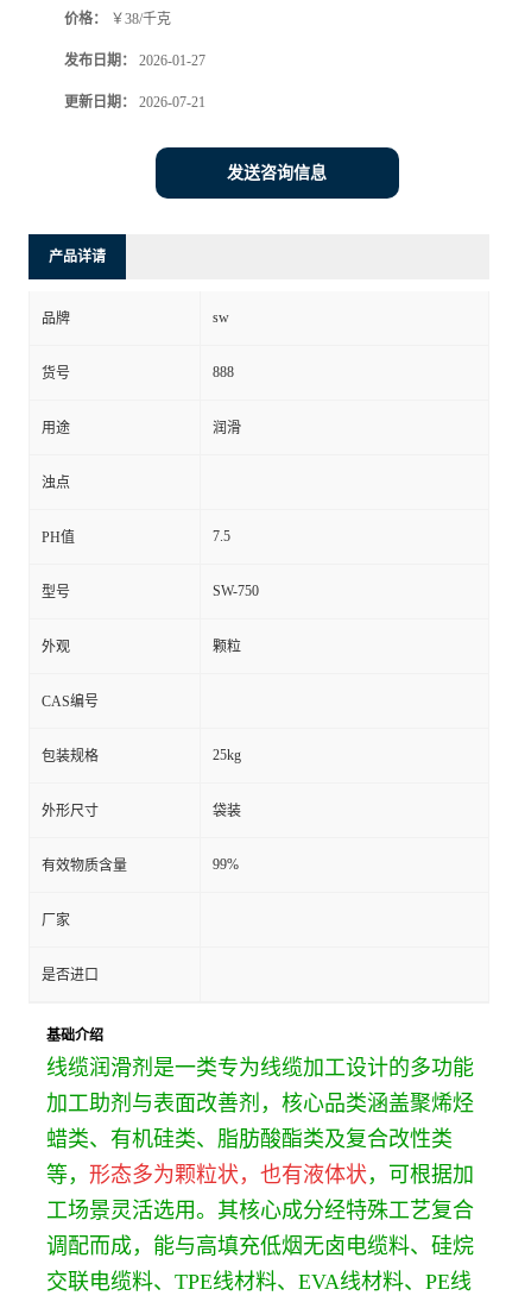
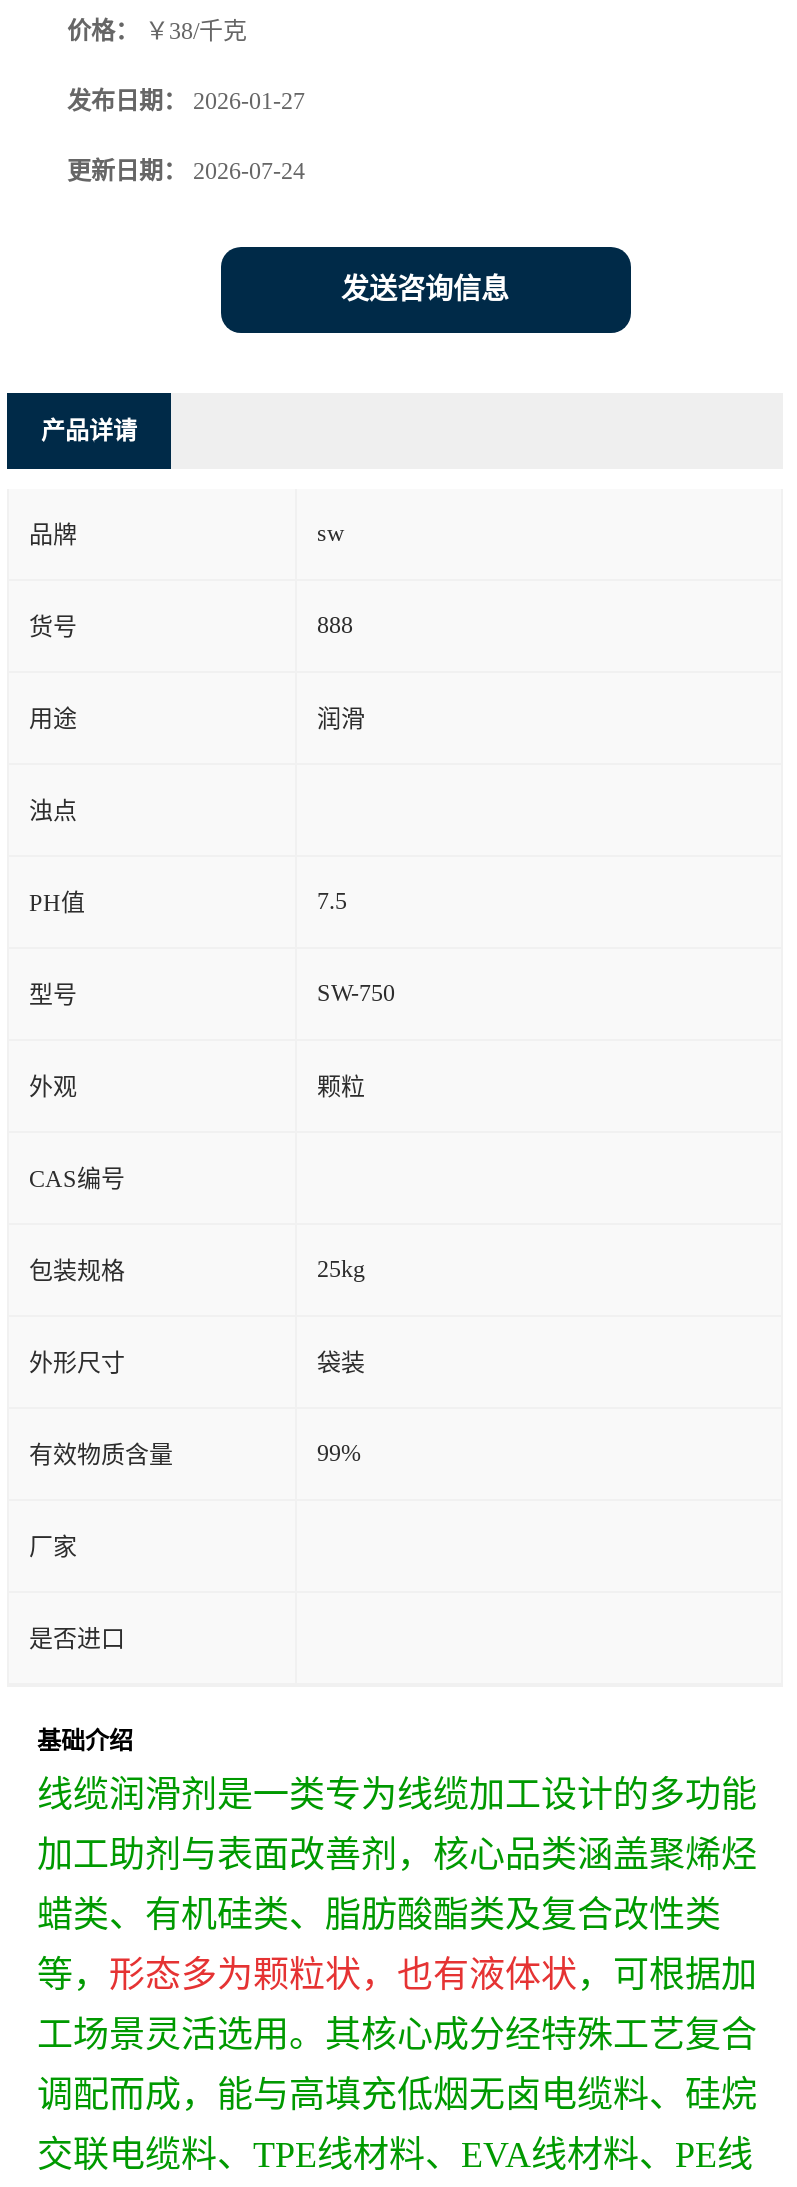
[64,94,205,110] 更新日期：2026-07-21 -> [67,156,305,184] 更新日期：2026-07-24

